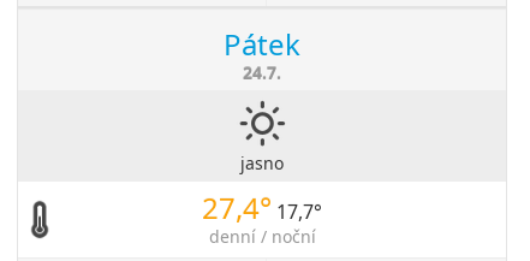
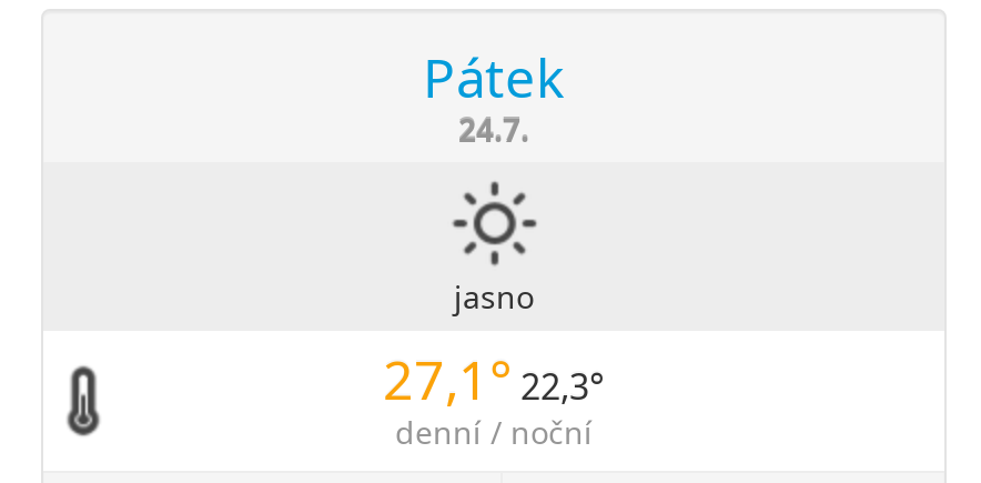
[202,187,322,227] 27,4° 17,7° -> [383,341,605,414] 27,1° 22,3°

